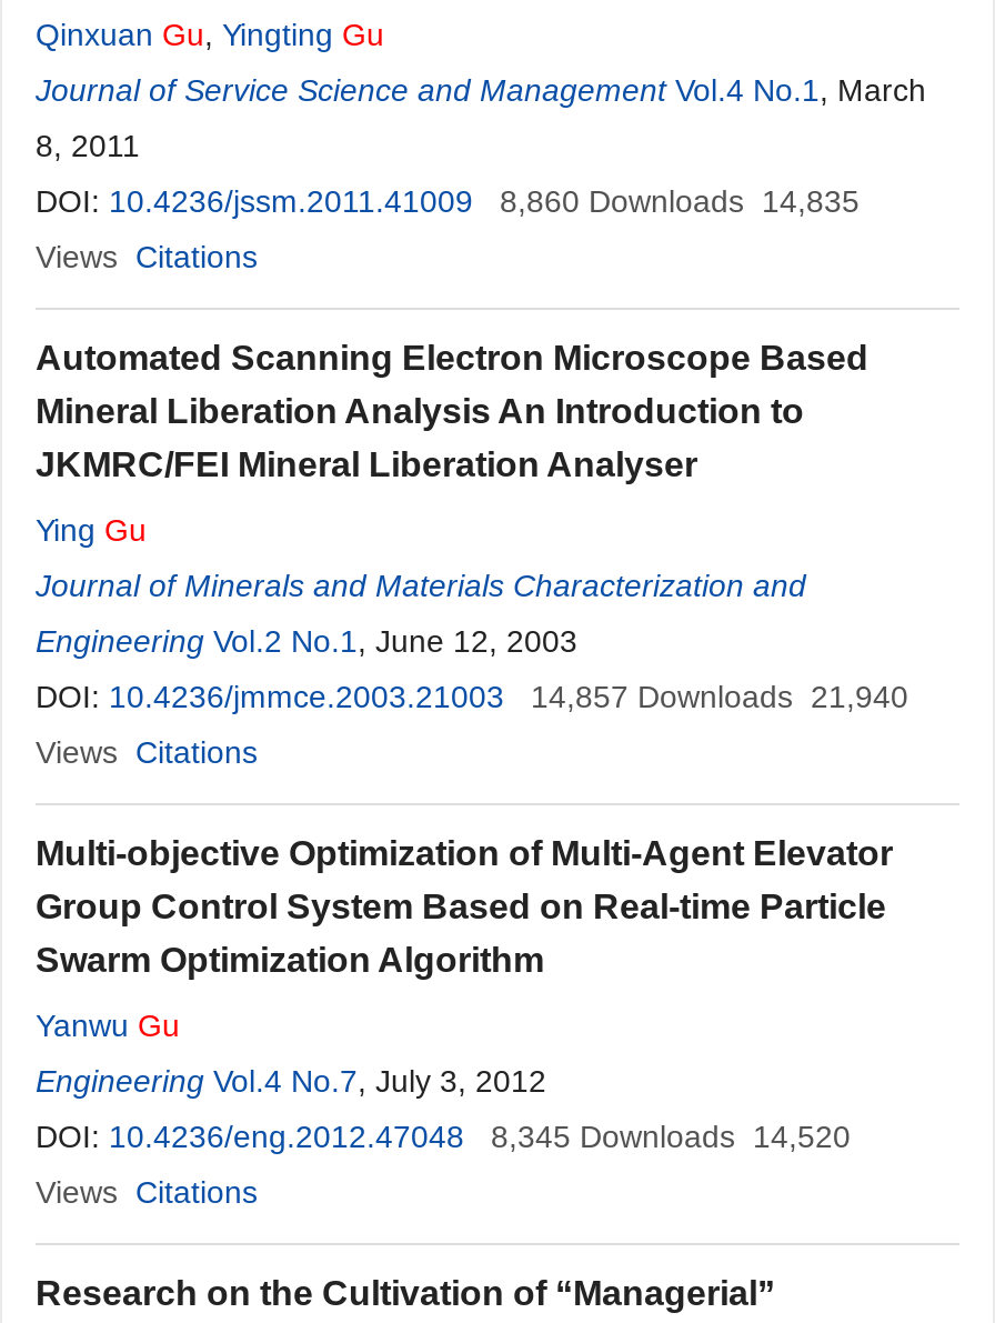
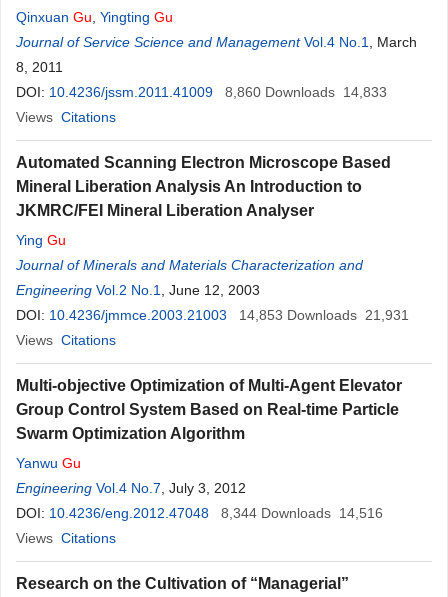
[36,183,860,219] DOI: 10.4236/jssm.2011.41009 8,860 Downloads 14,835 -> [16,84,387,100] DOI: 10.4236/jssm.2011.41009 8,860 Downloads 14,833
[36,679,908,714] DOI: 10.4236/jmmce.2003.21003 14,857 Downloads 21,940 -> [16,307,409,323] DOI: 10.4236/jmmce.2003.21003 14,853 Downloads 21,931
[36,1119,851,1154] DOI: 10.4236/eng.2012.47048 8,345 Downloads 14,520 -> [16,505,383,521] DOI: 10.4236/eng.2012.47048 8,344 Downloads 14,516

